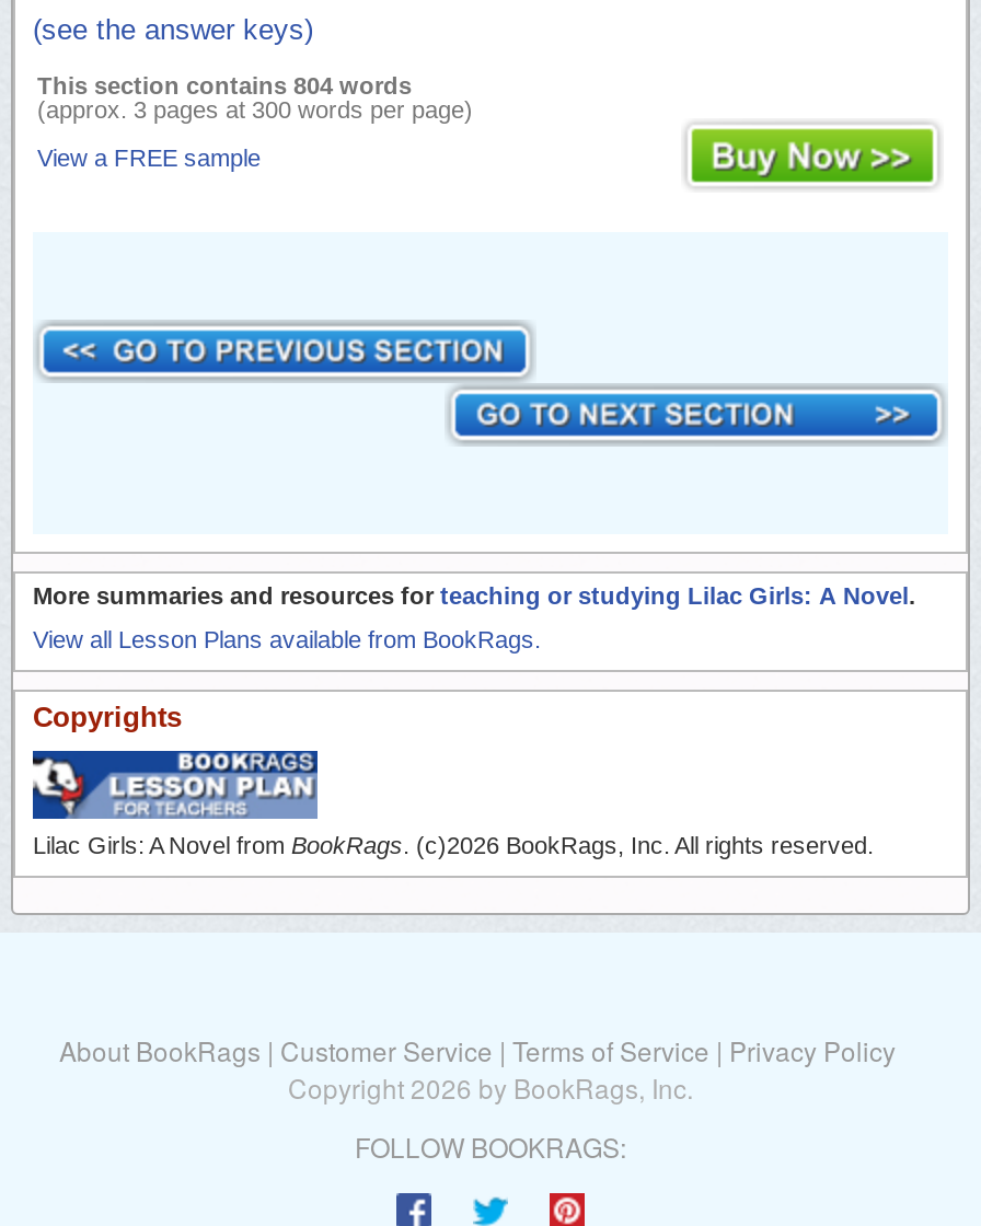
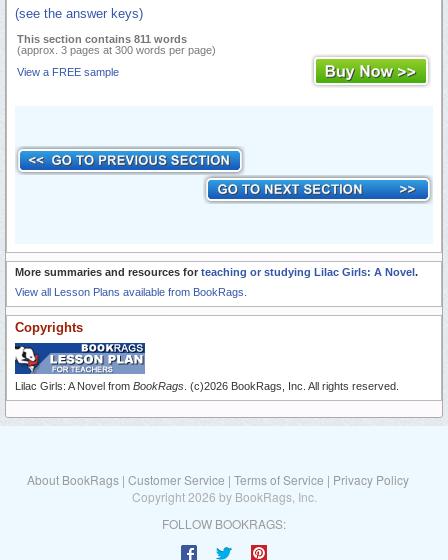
[37,73,412,100] This section contains 804 words -> [17,33,187,45] This section contains 811 words

